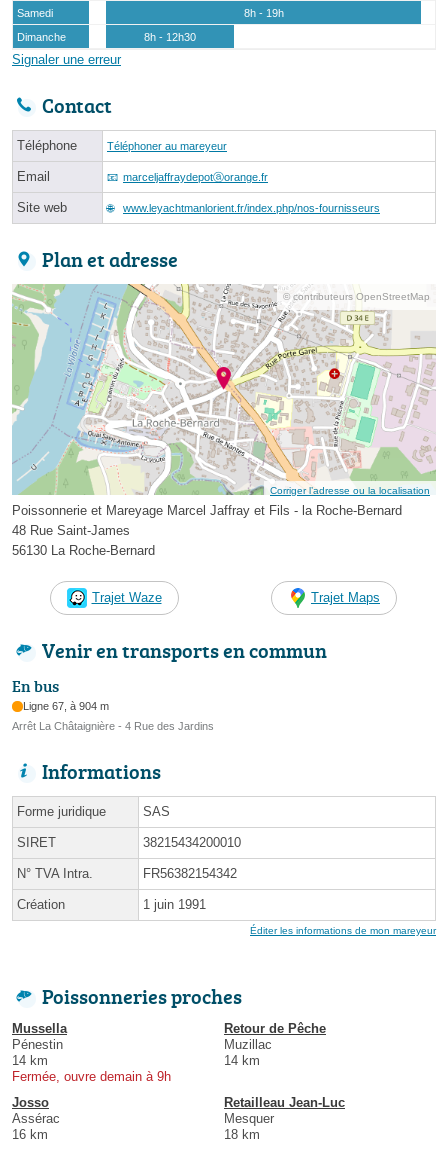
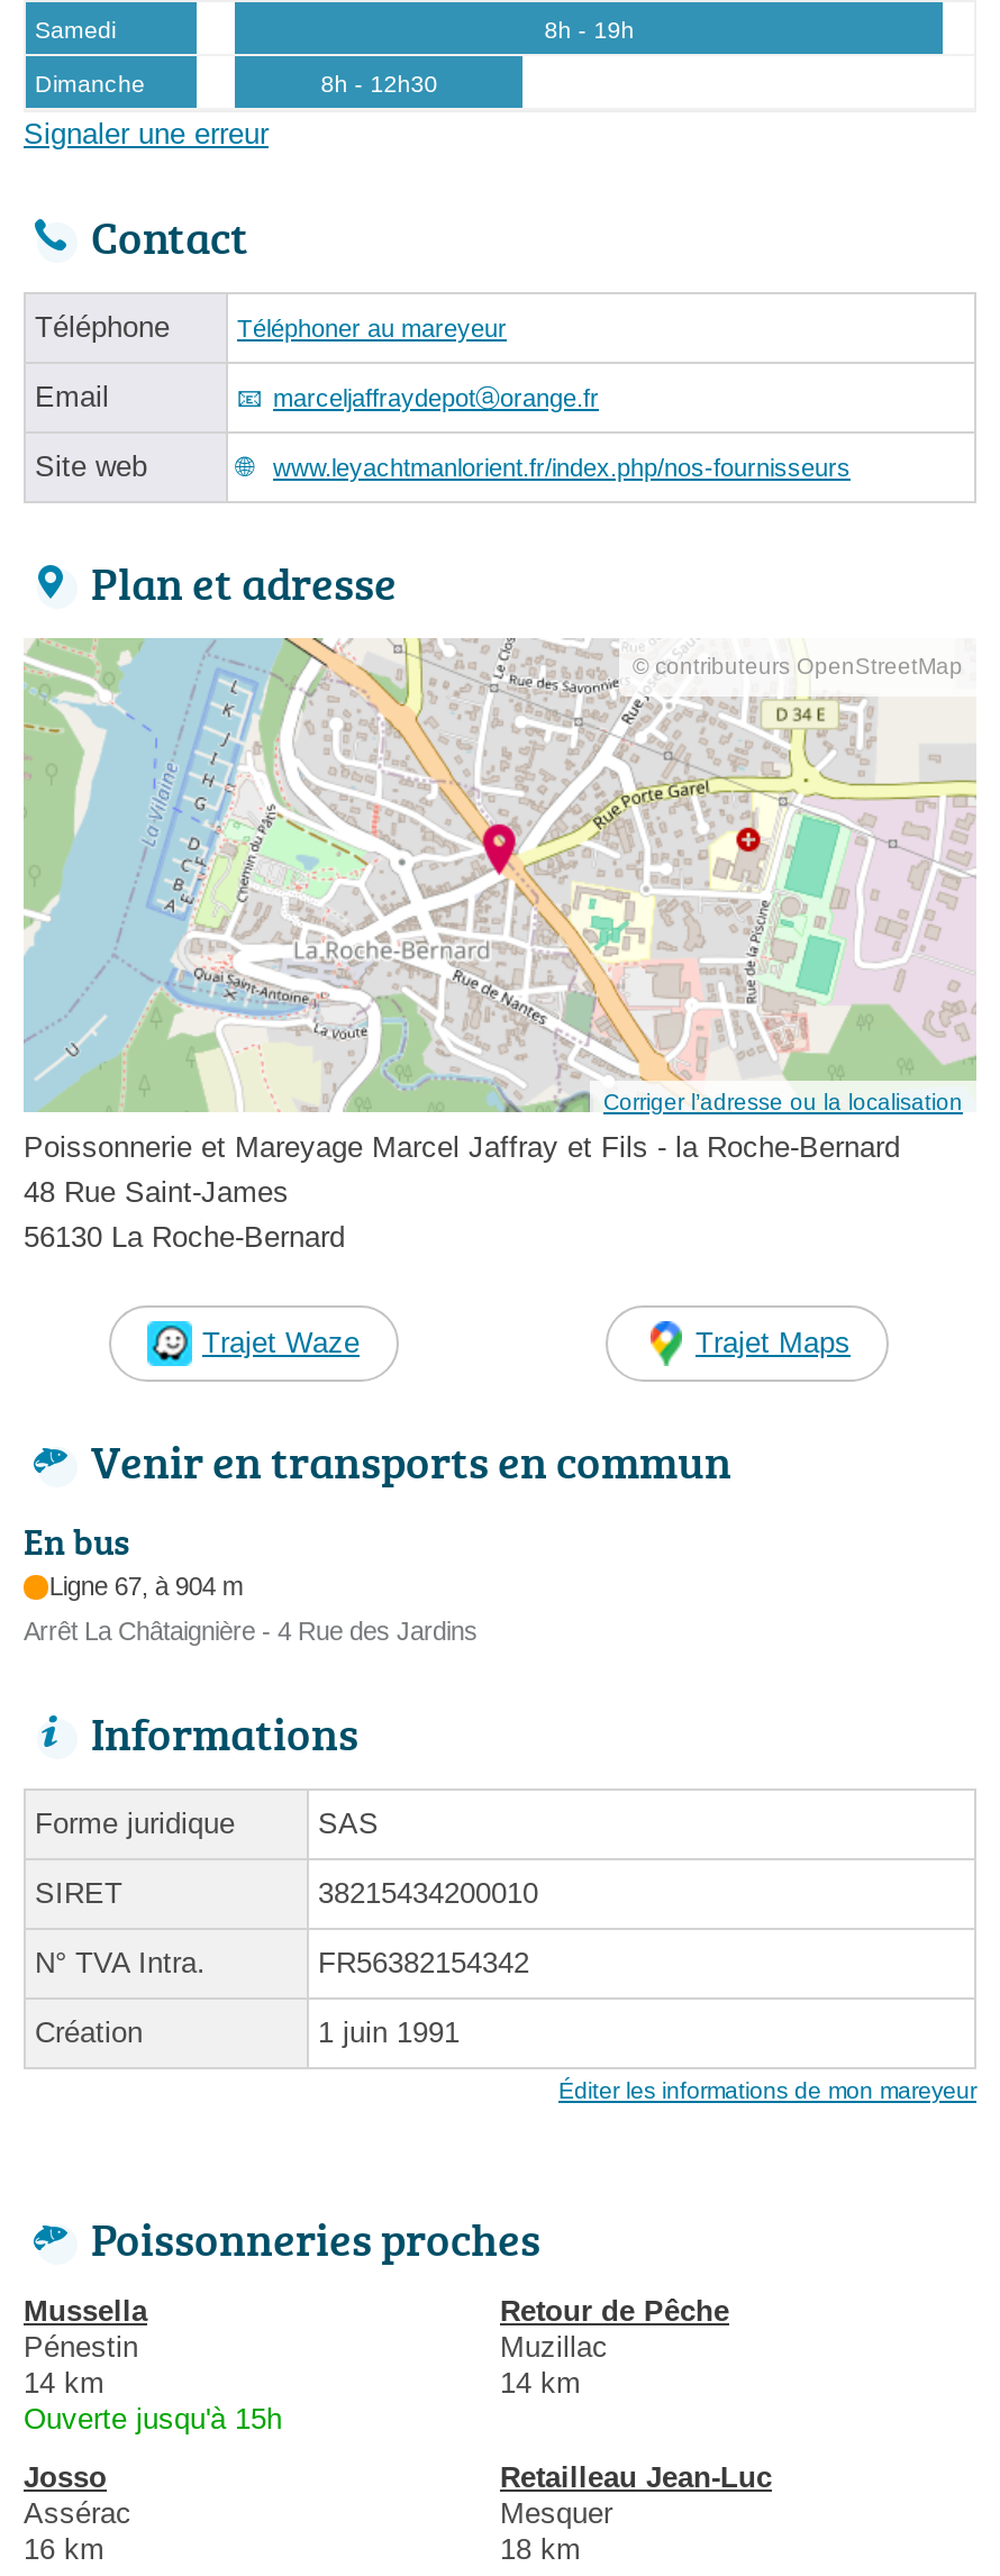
[12,1069,171,1084] Fermée, ouvre demain à 9h -> [24,2402,282,2436] Ouverte jusqu'à 15h

